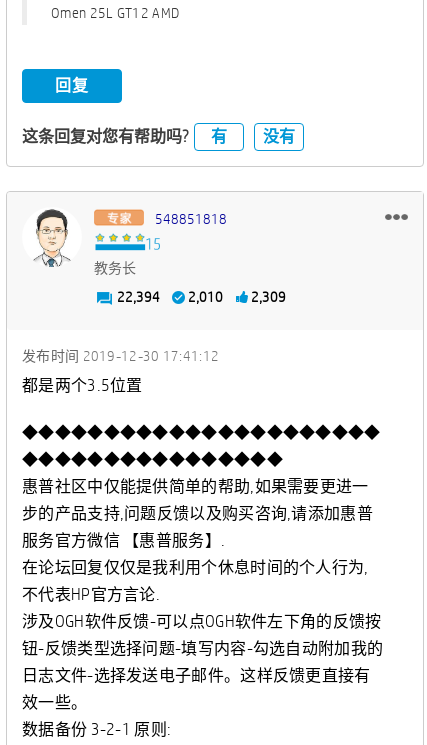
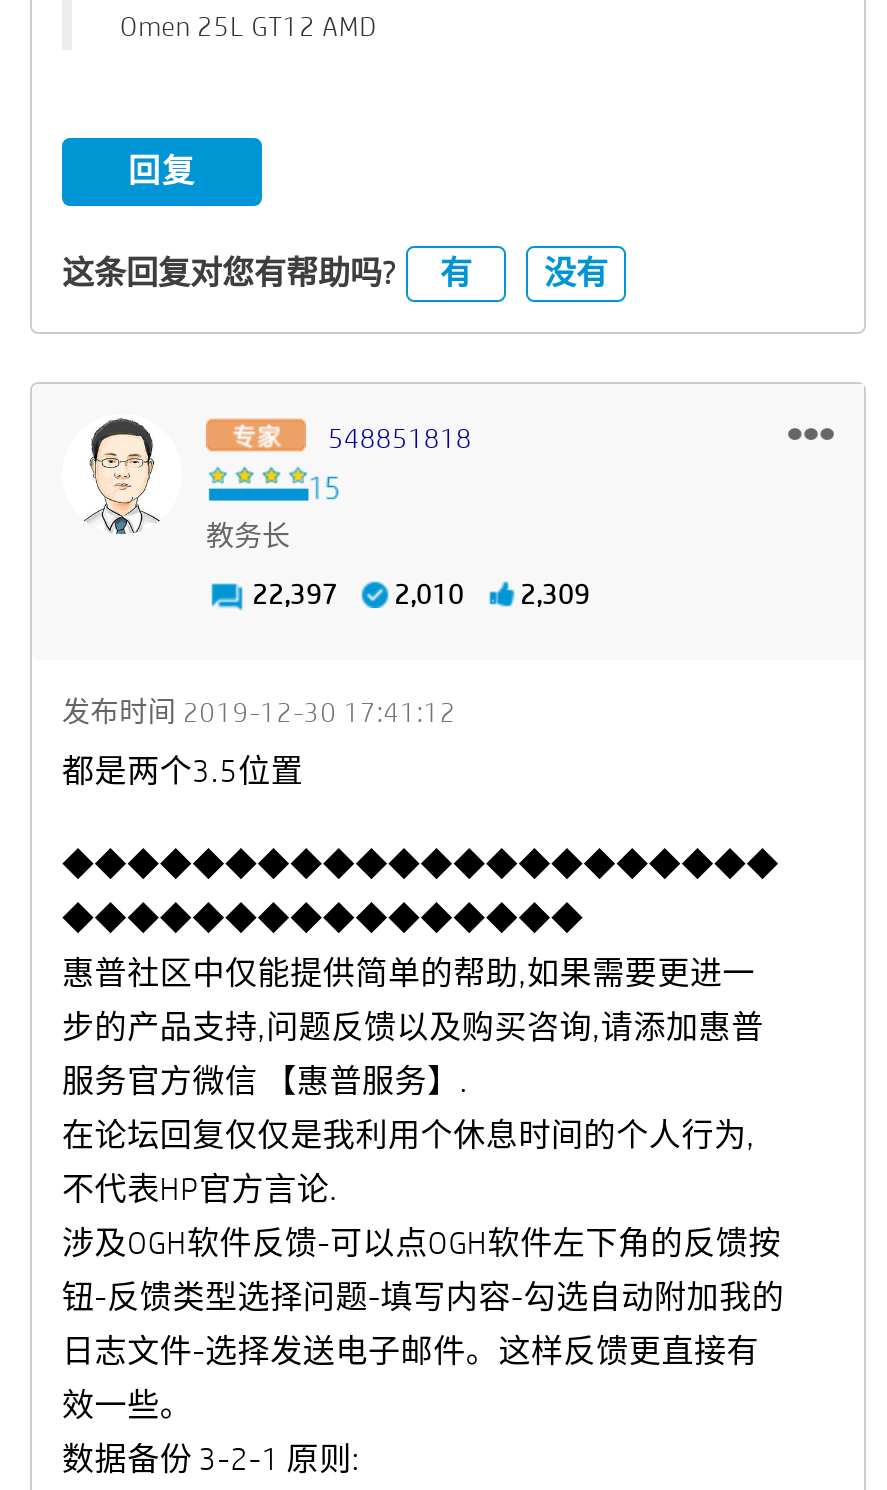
[117,287,286,305] 22,394 2,010 2,309 -> [252,575,590,611] 22,397 2,010 2,309

